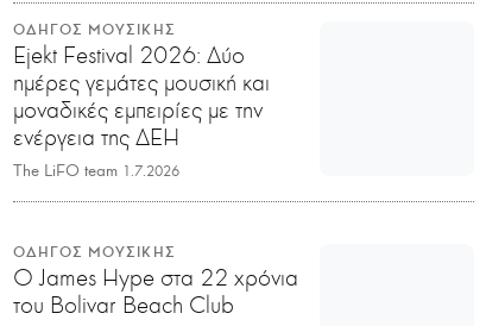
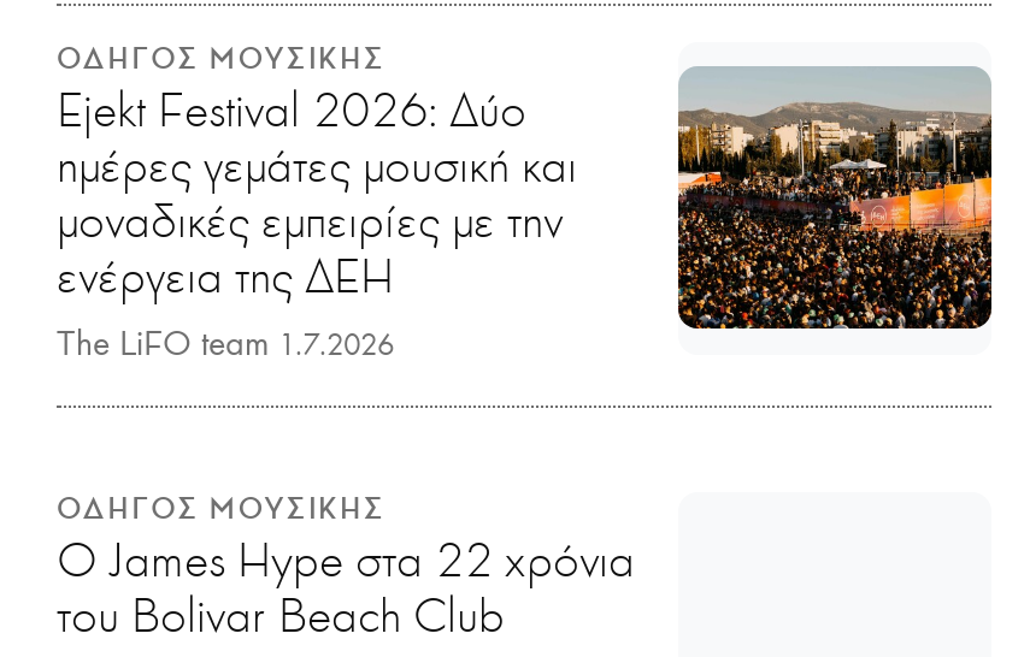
none -> [676,66,994,331] [image]

